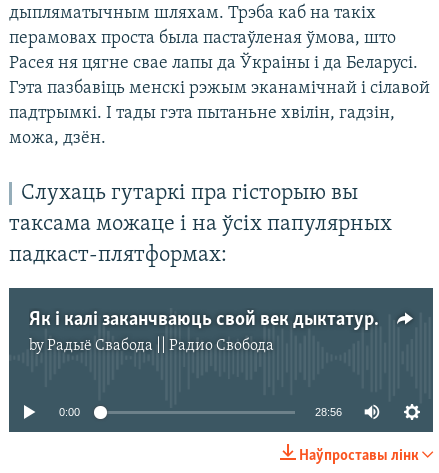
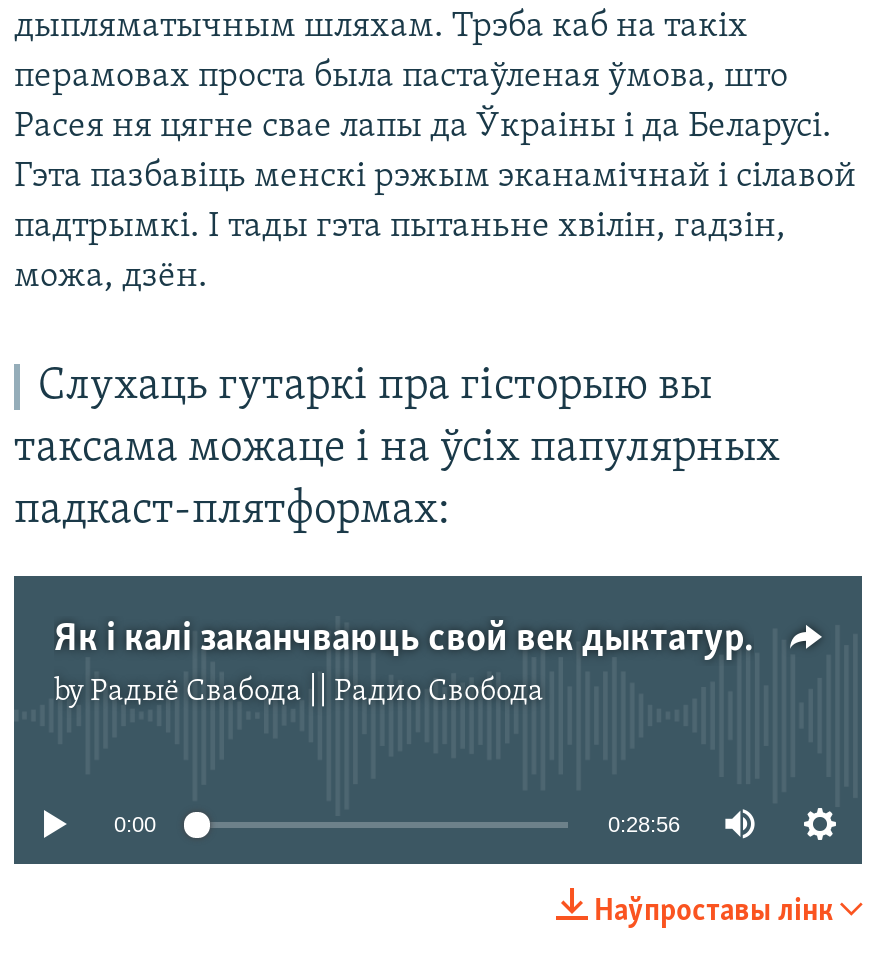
[315,406,342,418] 28:56 -> [608,812,680,836] 0:28:56

